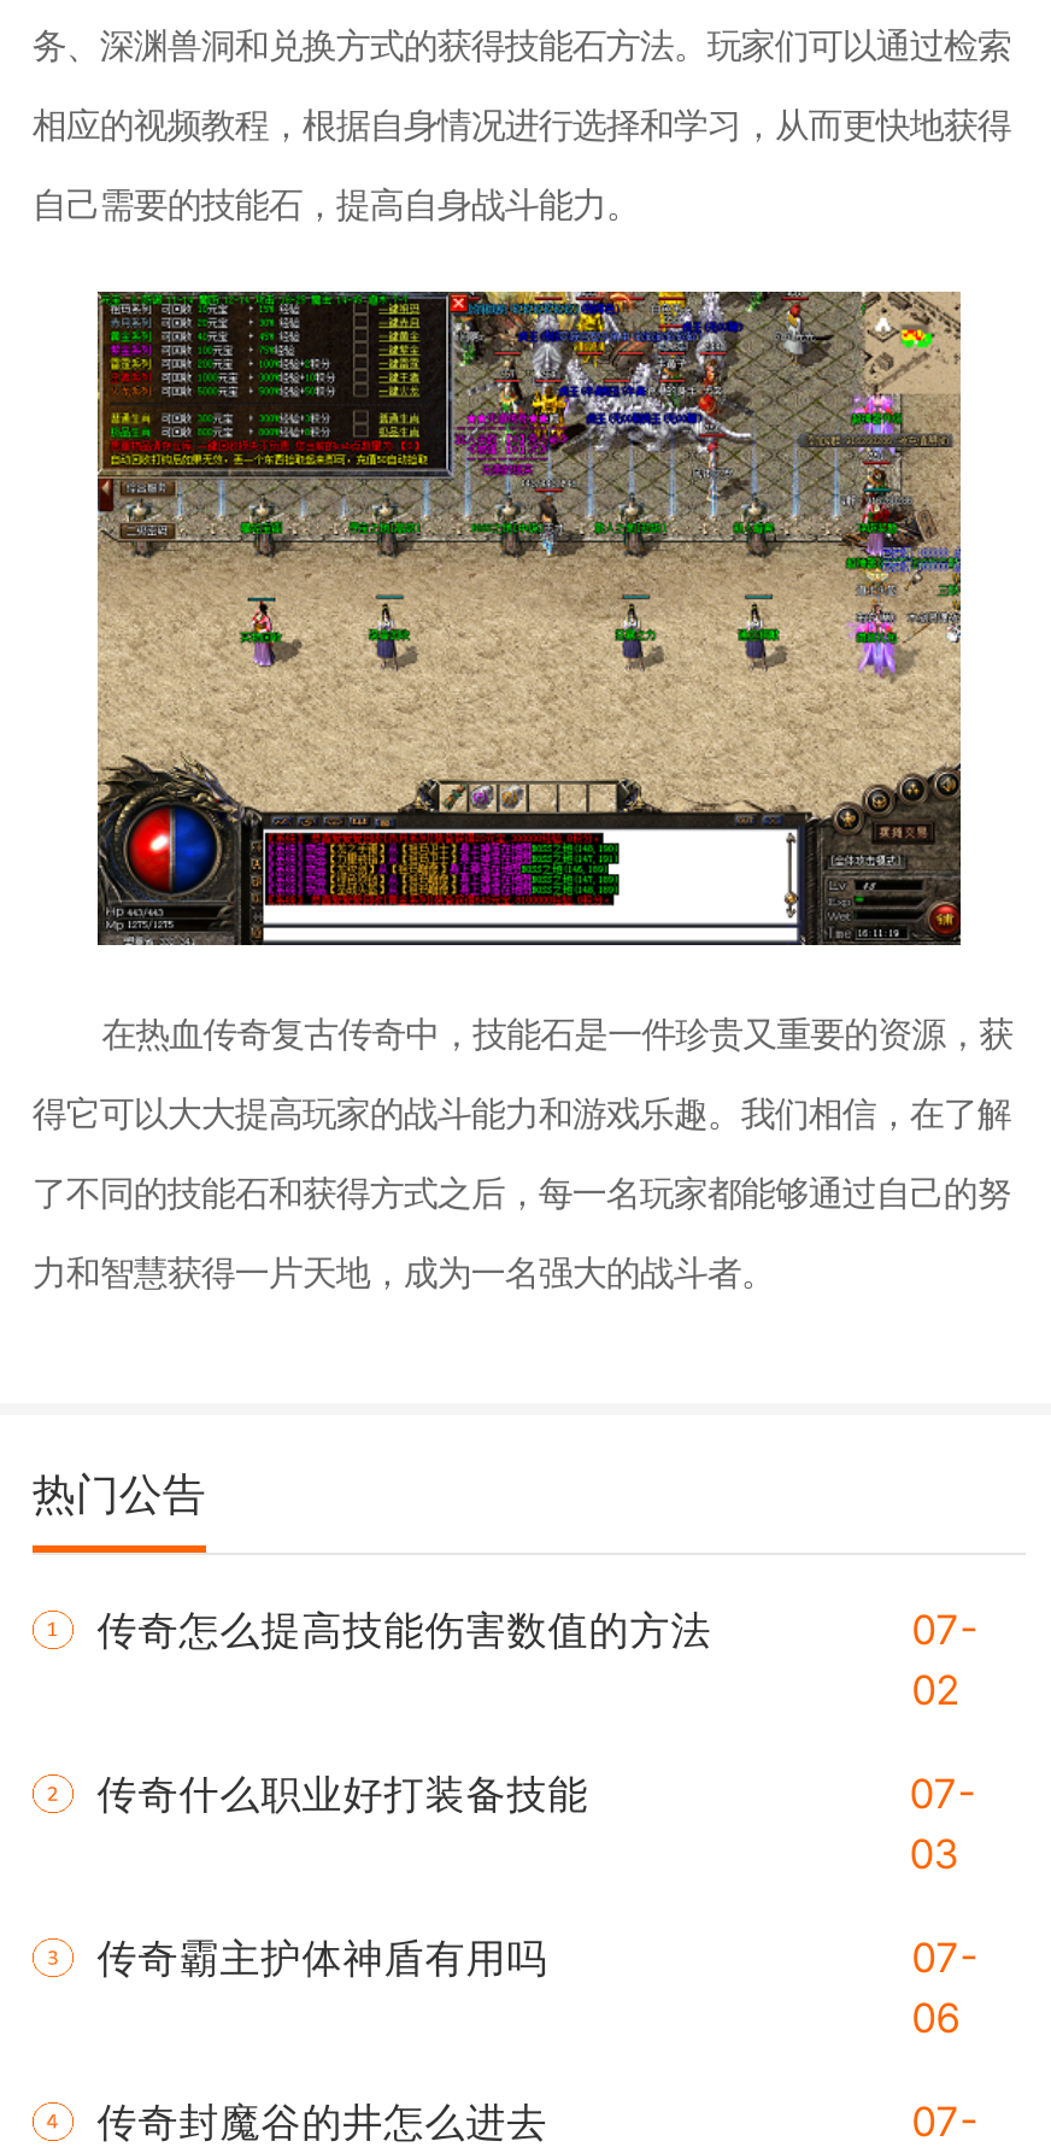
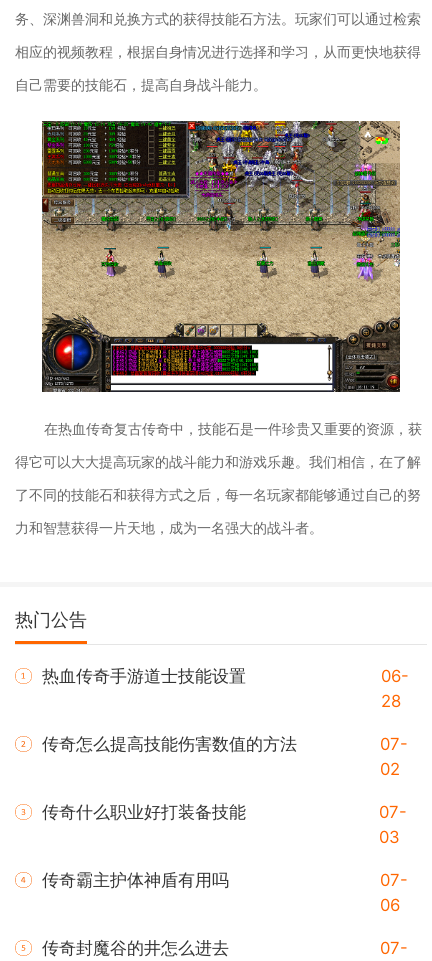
none -> [42,666,408,711] 热血传奇手游道士技能设置 | 06- | 28

